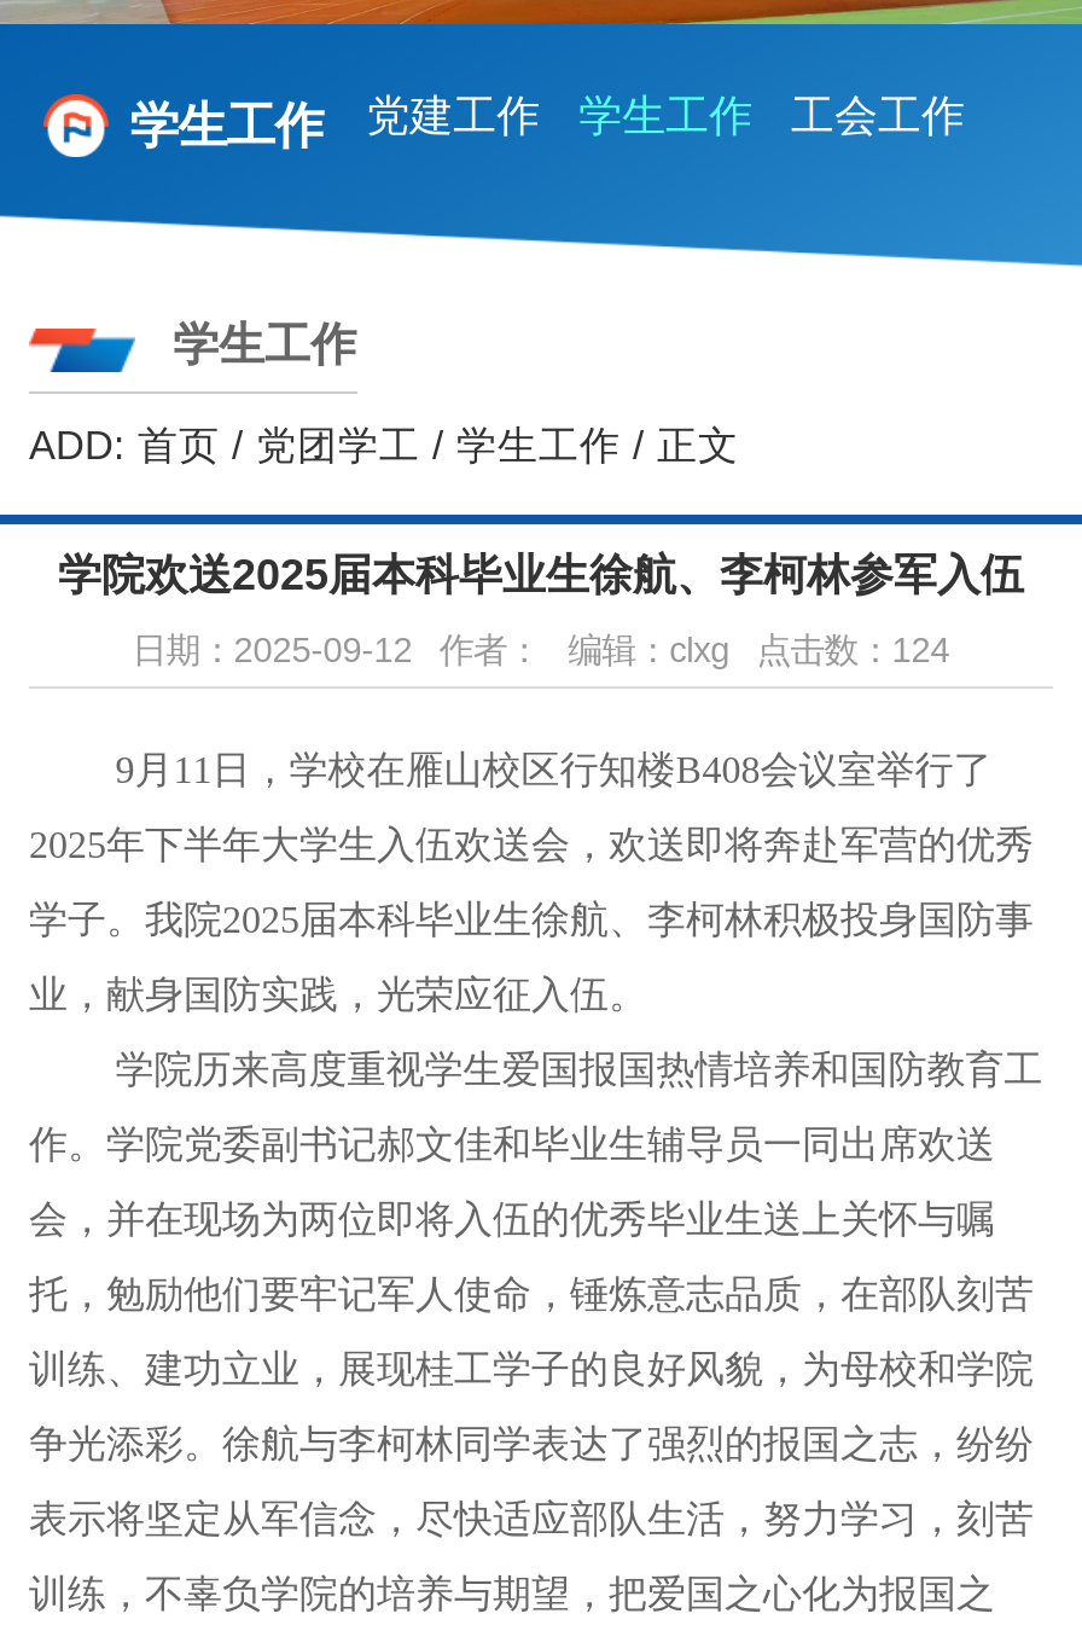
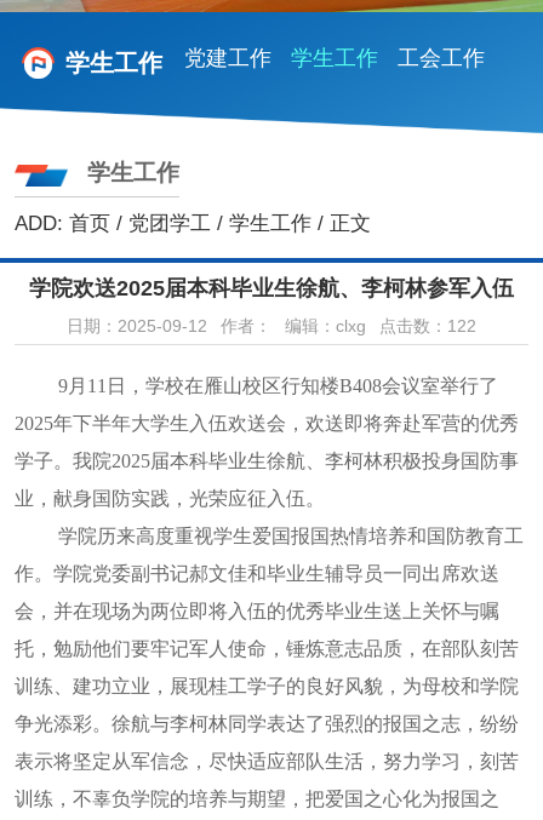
[132,631,950,670] 日期：2025-09-12 作者： 编辑：clxg 点击数：124 -> [66,316,477,336] 日期：2025-09-12 作者： 编辑：clxg 点击数：122

